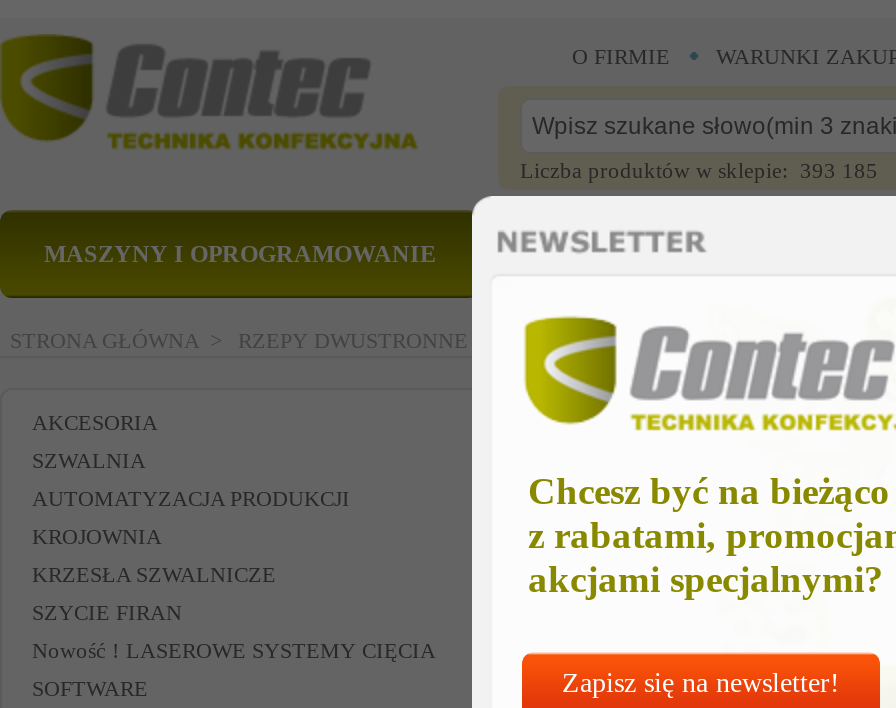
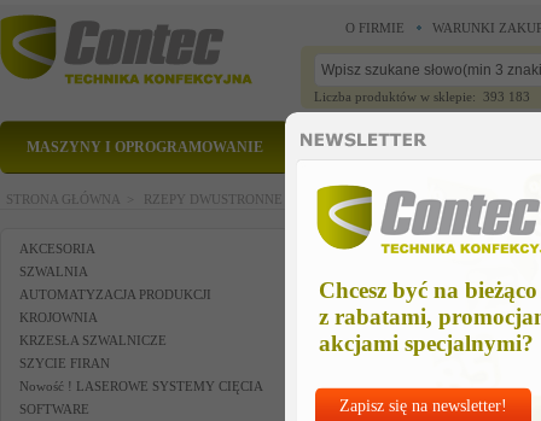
[520,158,878,182] Liczba produktów w sklepie: 393 185 -> [314,89,530,104] Liczba produktów w sklepie: 393 183

